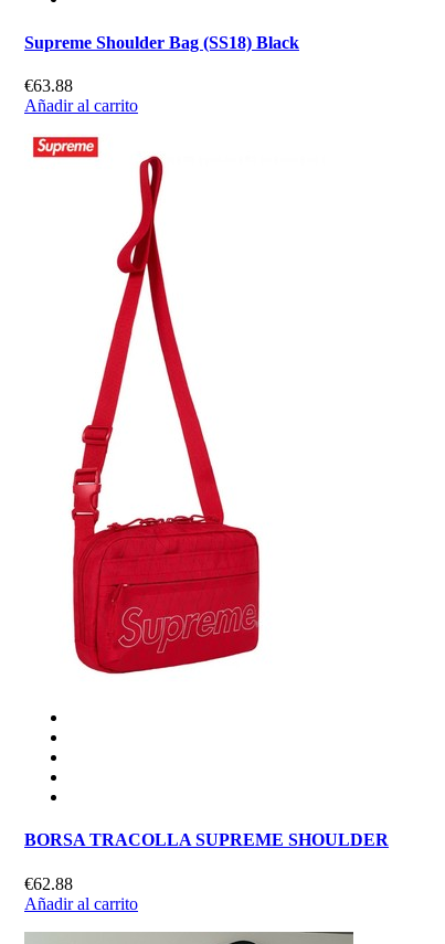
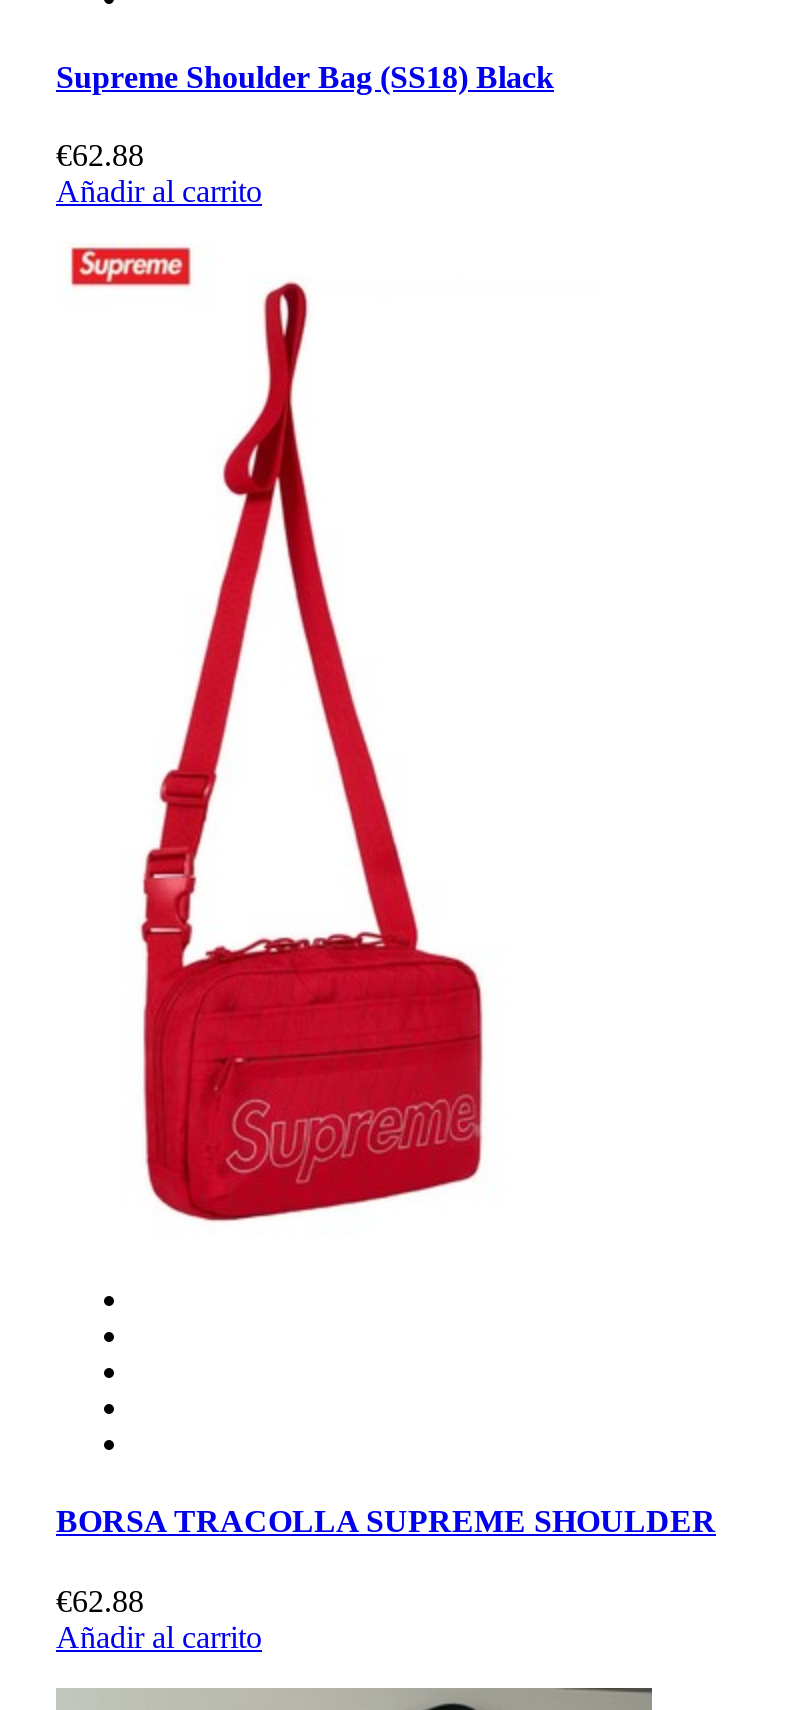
[24,76,73,95] €63.88 -> [56,138,144,172] €62.88

